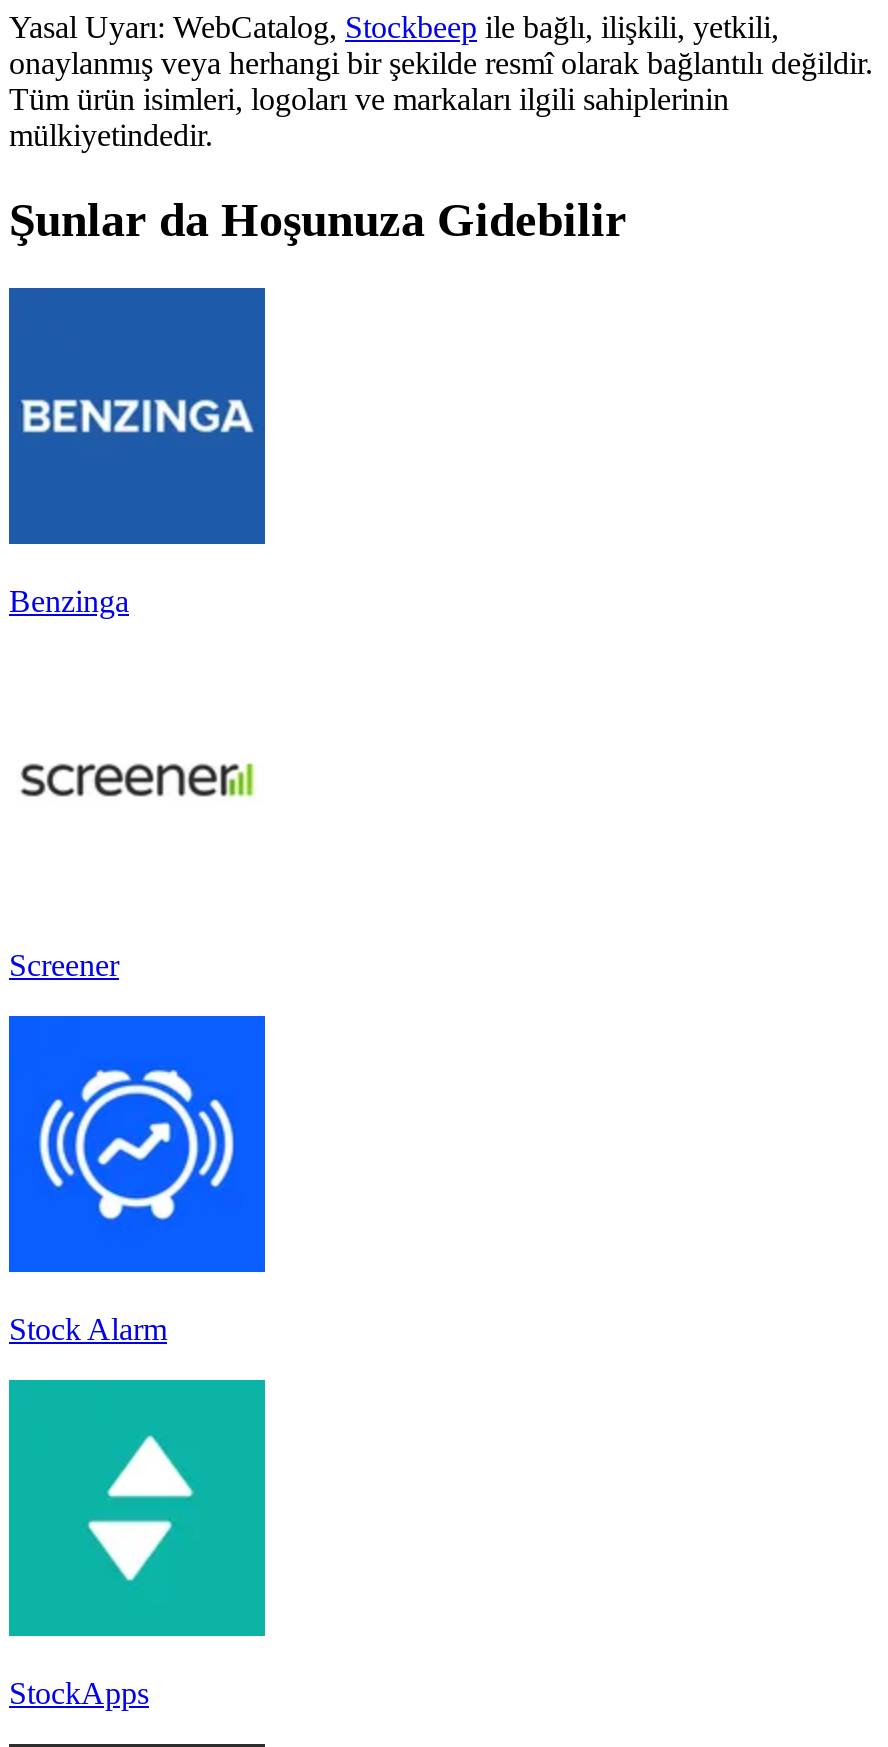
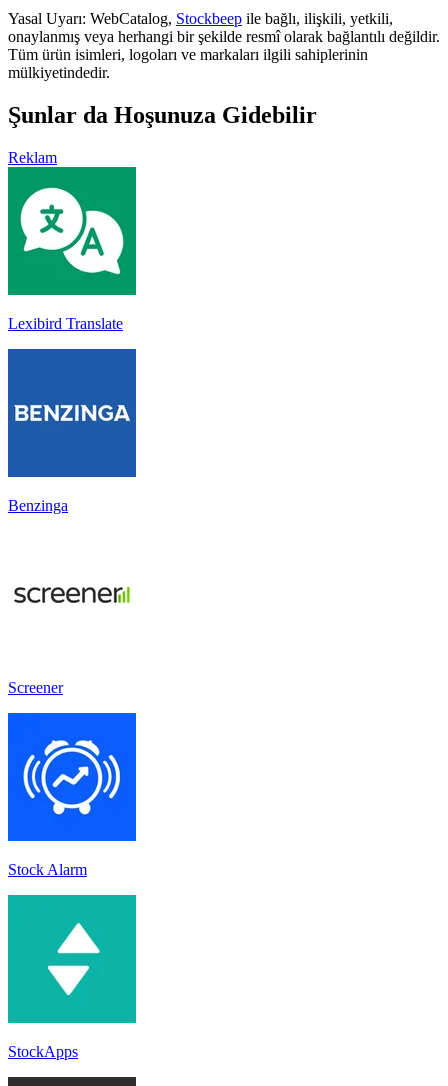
none -> [7,166,137,332] [image] | Lexibird Translate
none -> [8,149,57,166] Reklam

